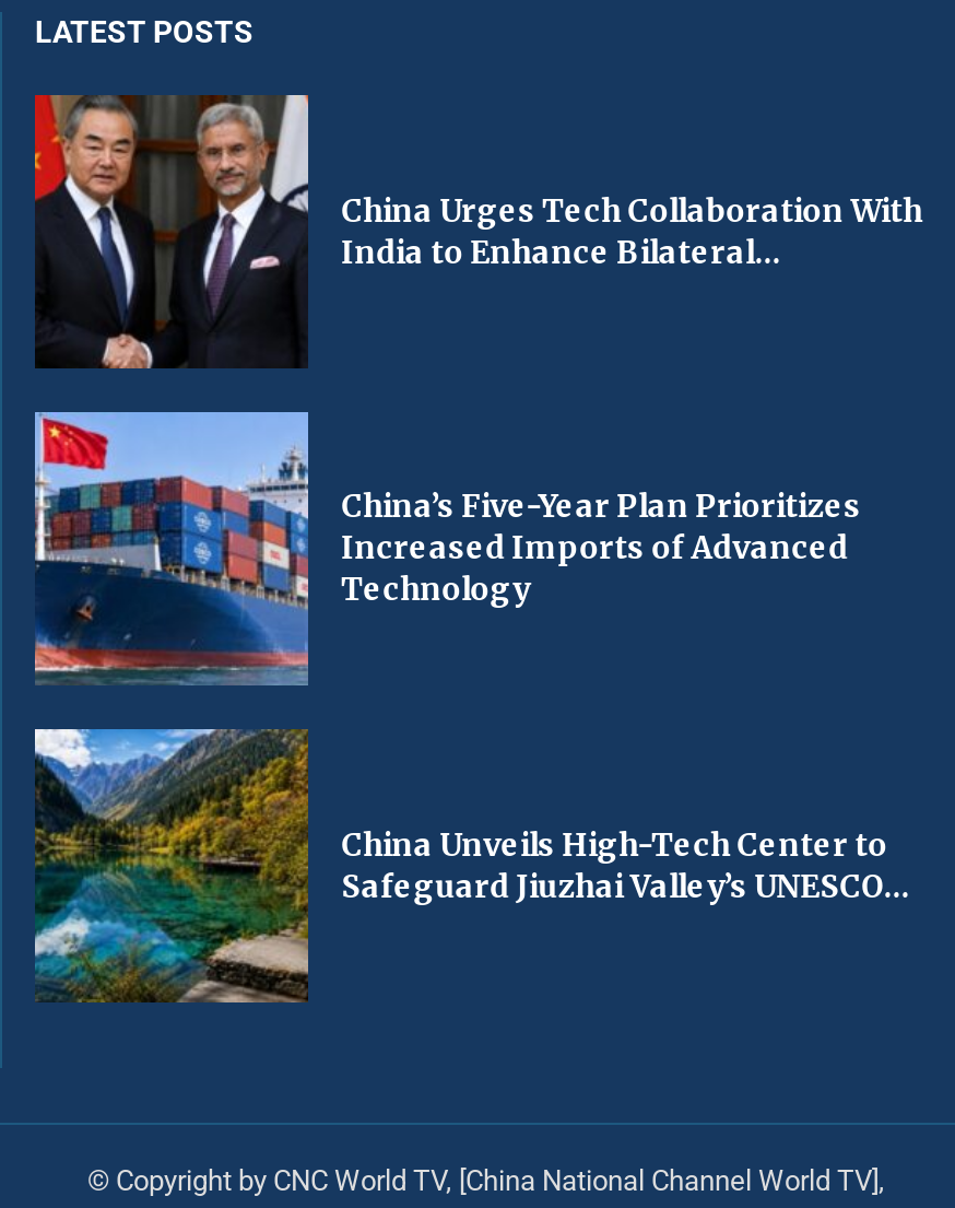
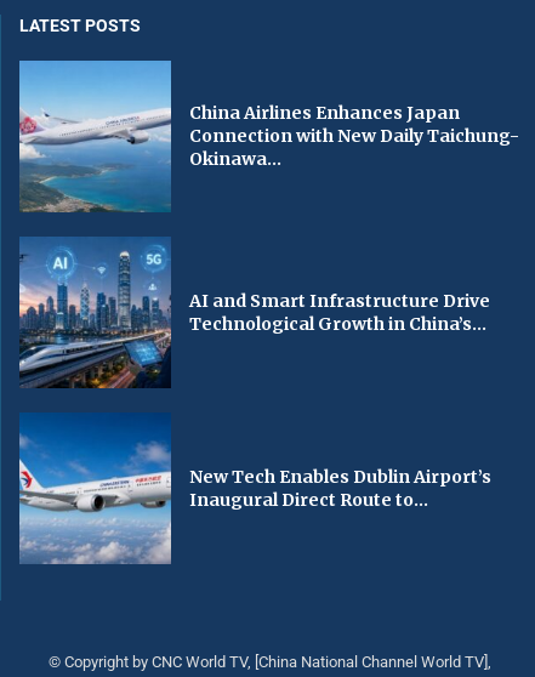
[33,93,922,371] [image] | China Urges Tech Collaboration With | India to Enhance Bilateral... -> [18,59,519,214] [image] | China Airlines Enhances Japan | Connection with New Daily Taichung- | Okinawa...
[33,410,861,688] [image] | China’s Five-Year Plan Prioritizes | Increased Imports of Advanced | Technology -> [18,237,490,389] [image] | AI and Smart Infrastructure Drive | Technological Growth in China’s...
[33,727,909,1005] [image] | China Unveils High-Tech Center to | Safeguard Jiuzhai Valley’s UNESCO... -> [18,413,491,565] [image] | New Tech Enables Dublin Airport’s | Inaugural Direct Route to...

